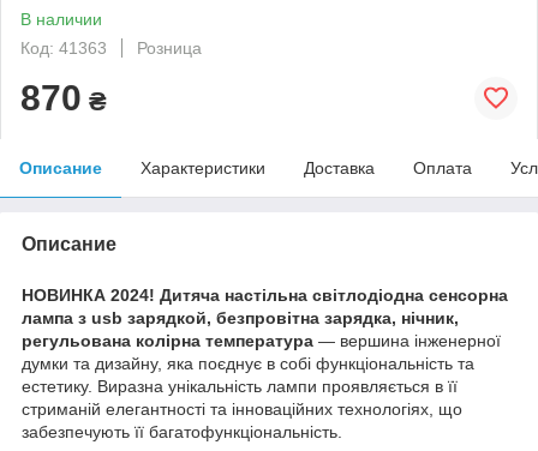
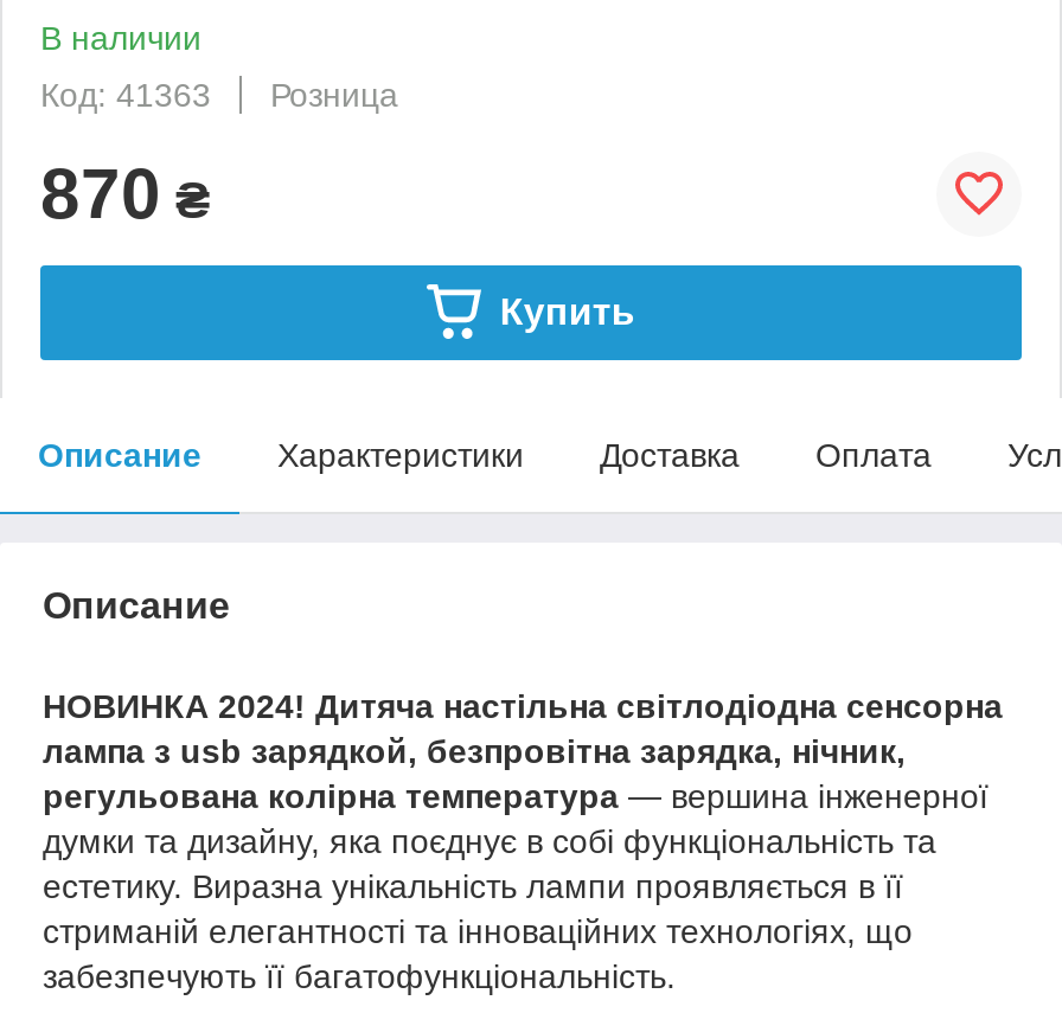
none -> [500,291,635,331] Купить

